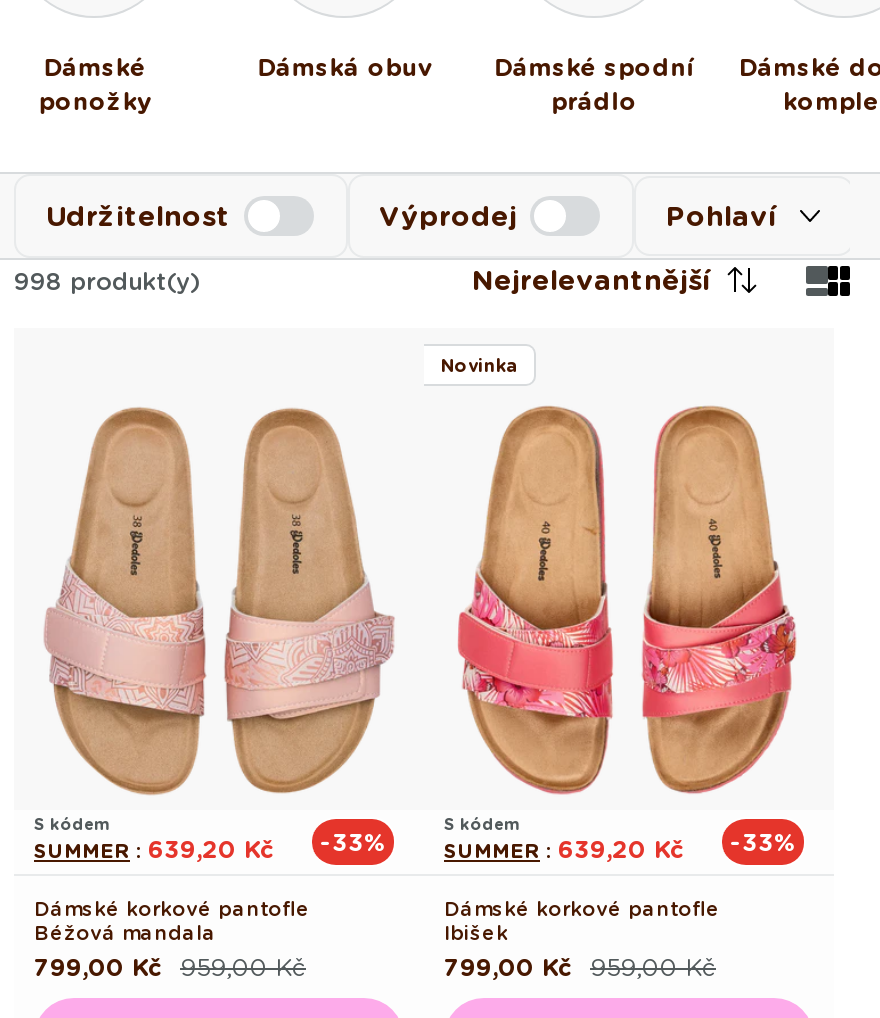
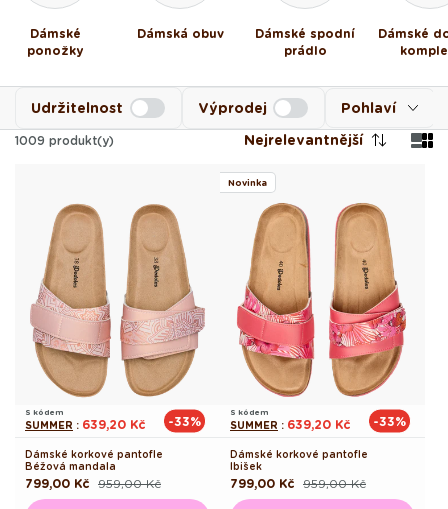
[14,265,200,295] 998 produkt(y) -> [15,132,114,147] 1009 produkt(y)

